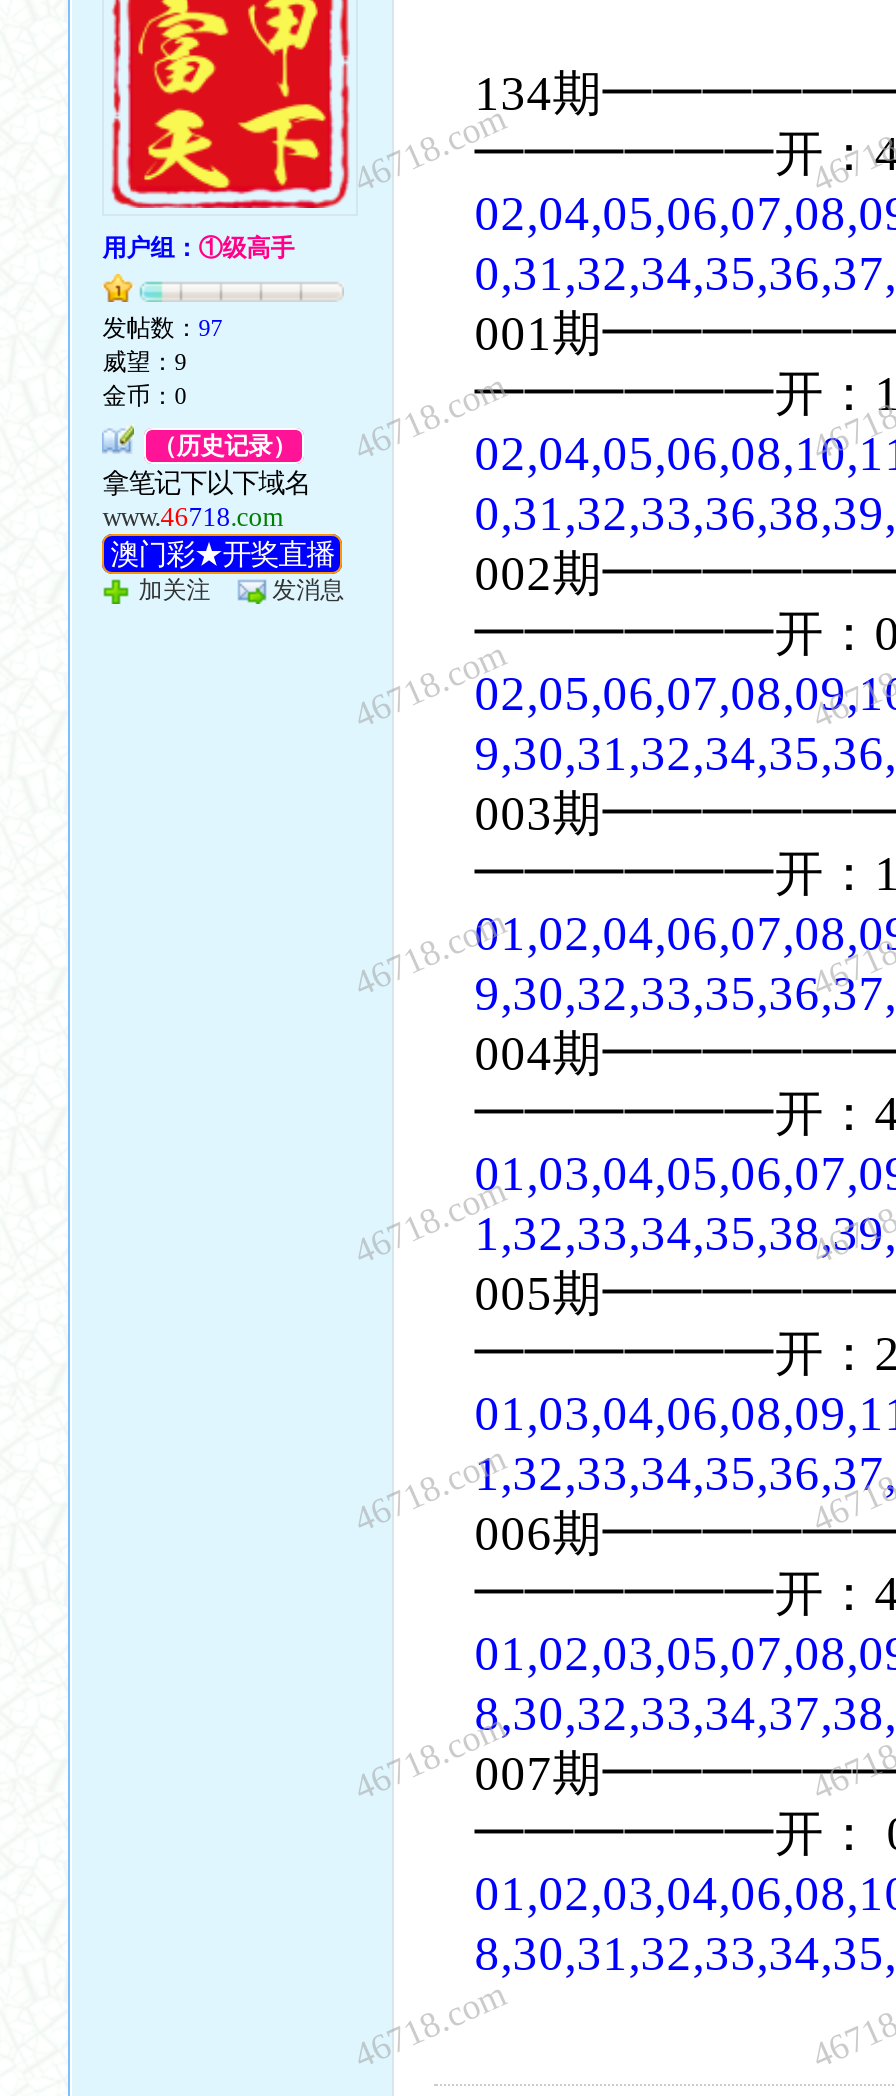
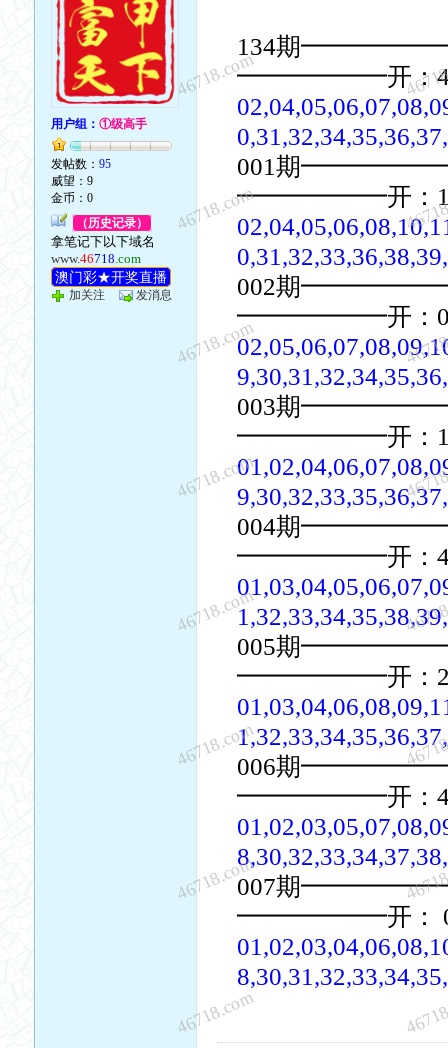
[103,314,223,342] 发帖数：97 -> [51,157,111,171] 发帖数：95

